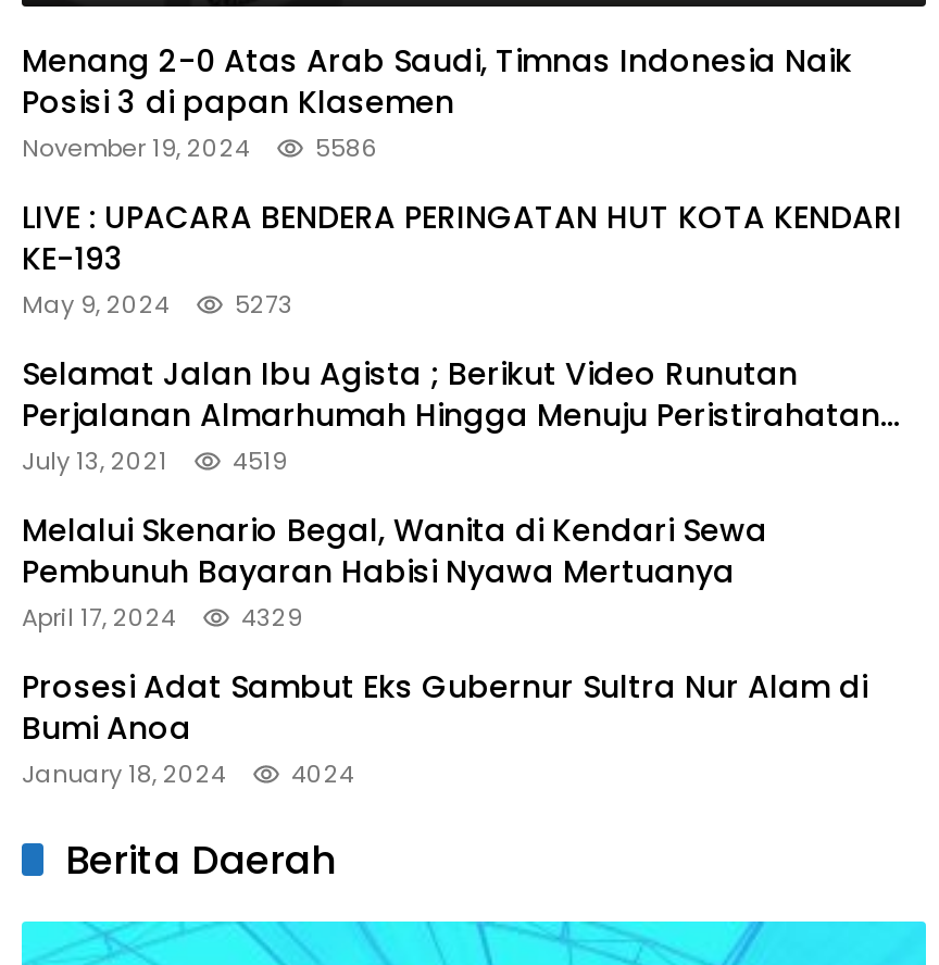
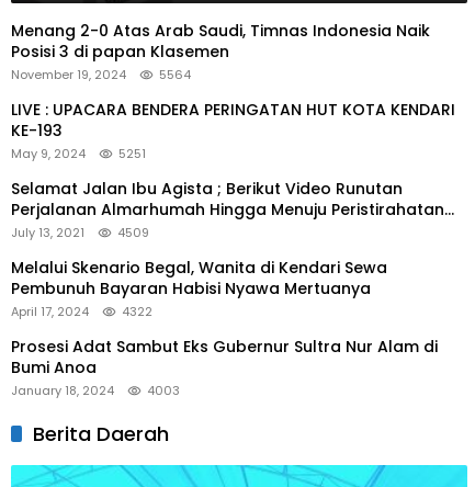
[22,131,378,165] November 19, 2024 5586 -> [11,66,191,83] November 19, 2024 5564
[22,287,293,322] May 9, 2024 5273 -> [11,145,146,162] May 9, 2024 5251
[233,444,287,478] 4519 -> [117,224,149,241] 4509
[22,600,302,635] April 17, 2024 4329 -> [11,303,152,320] April 17, 2024 4322
[22,757,354,791] January 18, 2024 4024 -> [11,382,180,399] January 18, 2024 4003

